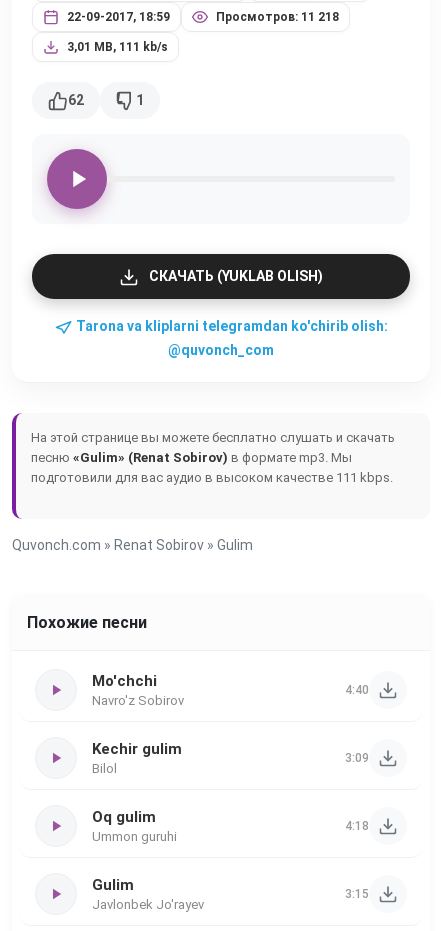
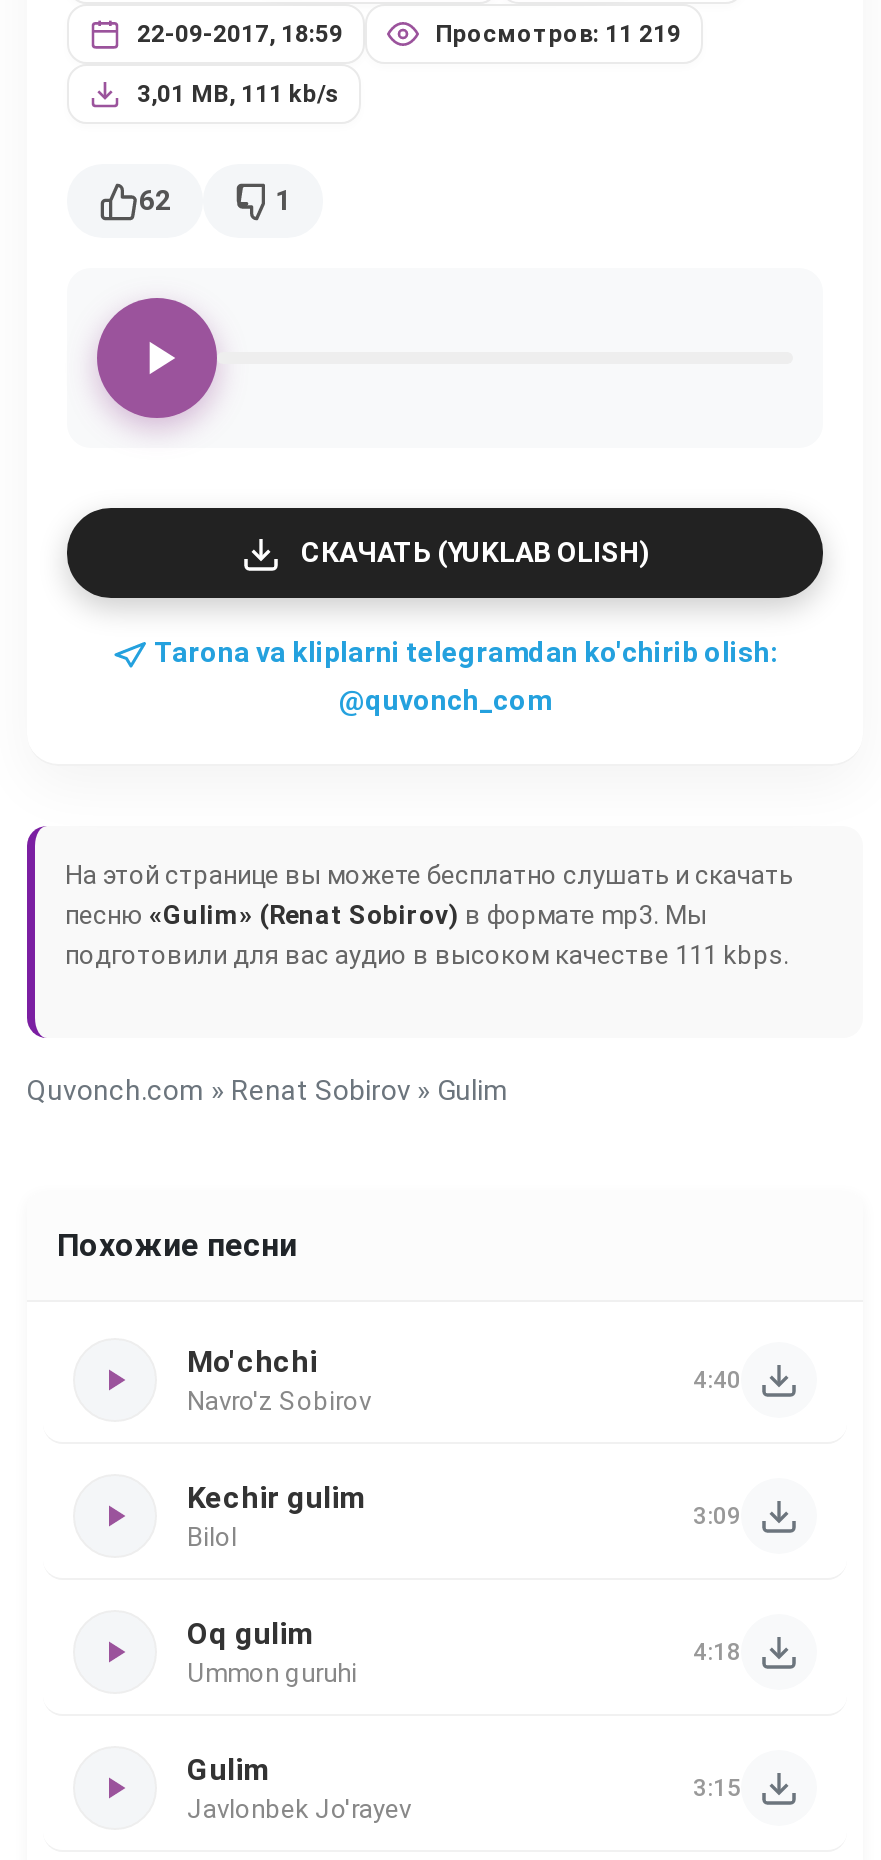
[216,10,339,24] Просмотров: 11 218 -> [435,20,681,48] Просмотров: 11 219

